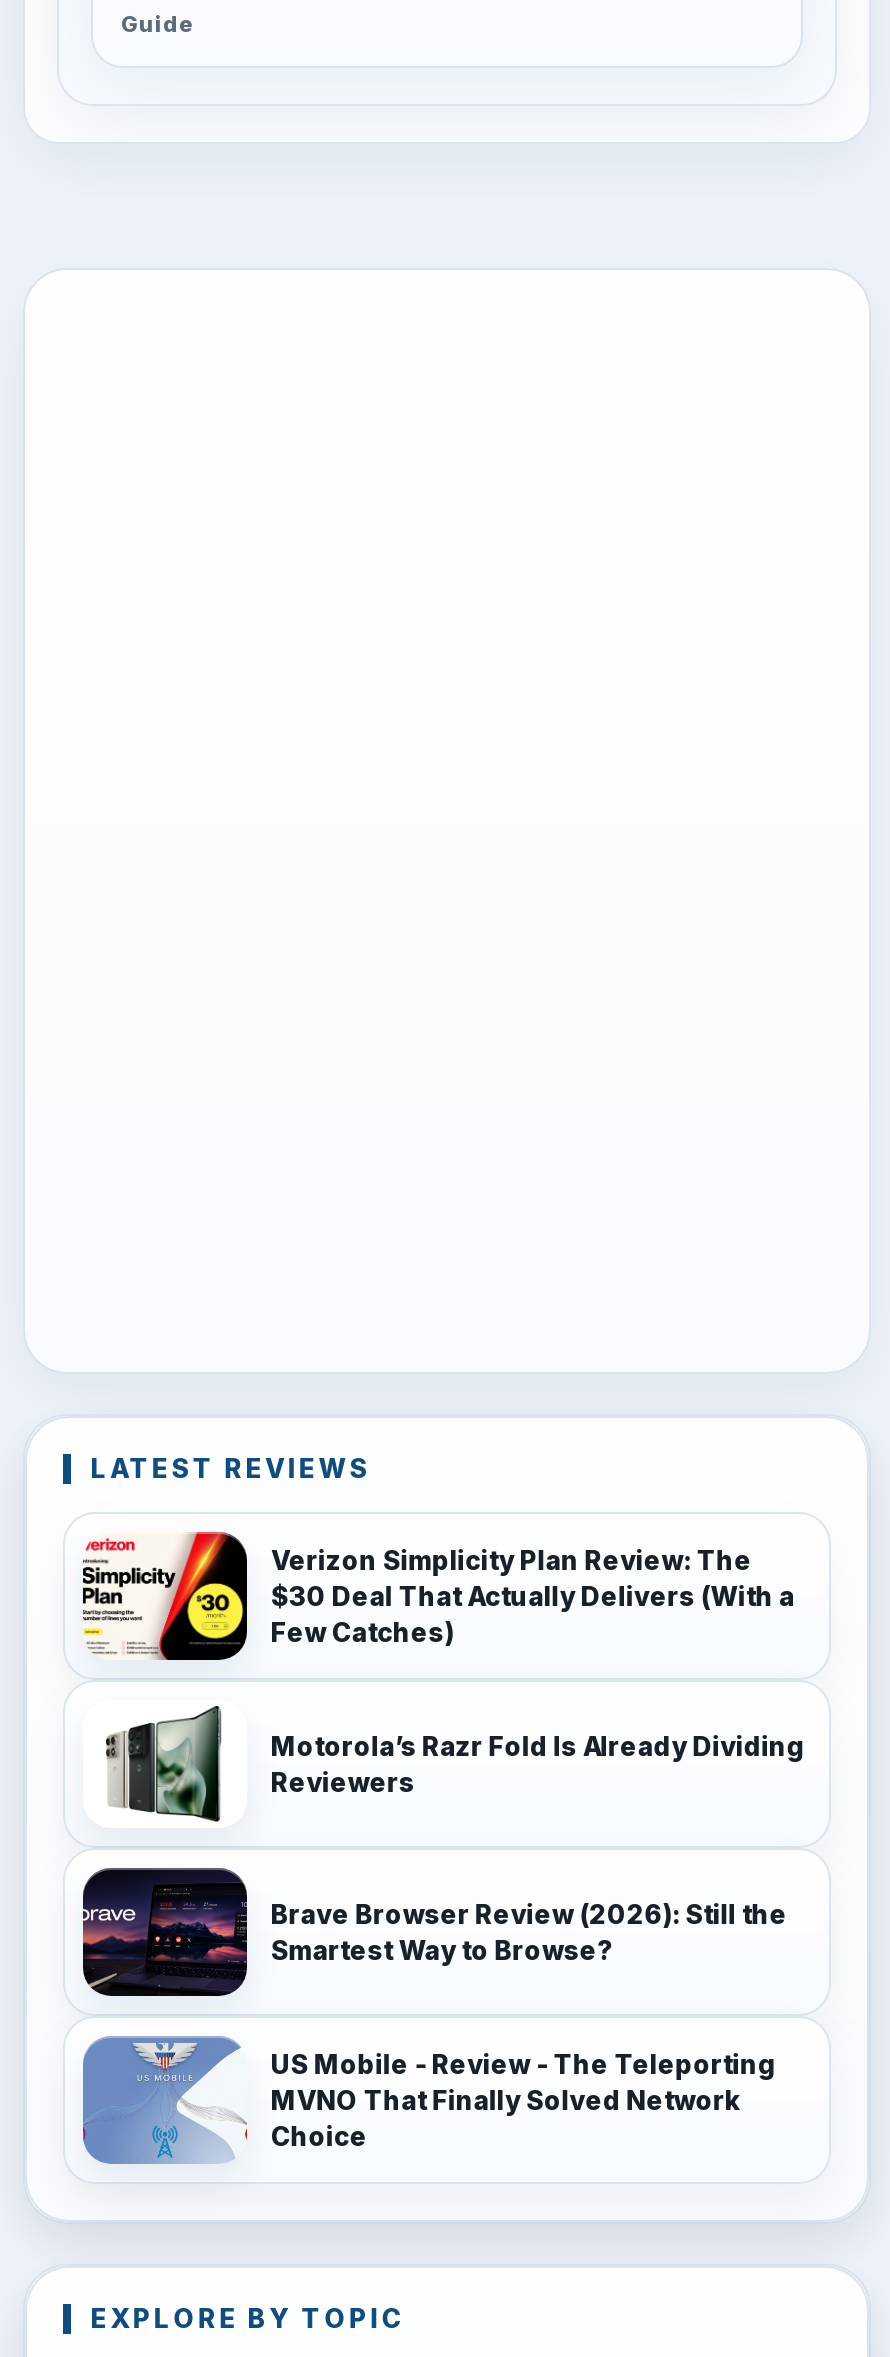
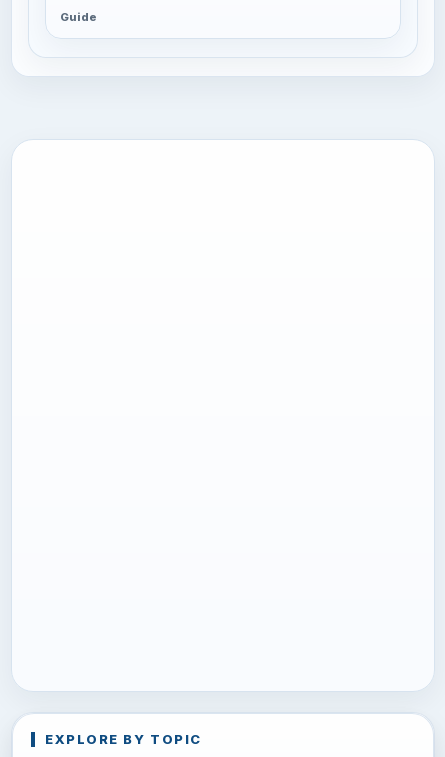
[81,1452,795,1664] [image] | LATEST REVIEWS | Verizon Simplicity Plan Review: The | $30 Deal That Actually Delivers (With a | Few Catches) -> none
[103,1704,805,1824] [image] | Motorola’s Razr Fold Is Already Dividing | Reviewers -> none
[81,1866,787,2000] [image] | Brave Browser Review (2026): Still the | Smartest Way to Browse? -> none
[81,2034,776,2166] [image] | US Mobile - Review - The Teleporting | MVNO That Finally Solved Network | Choice -> none

